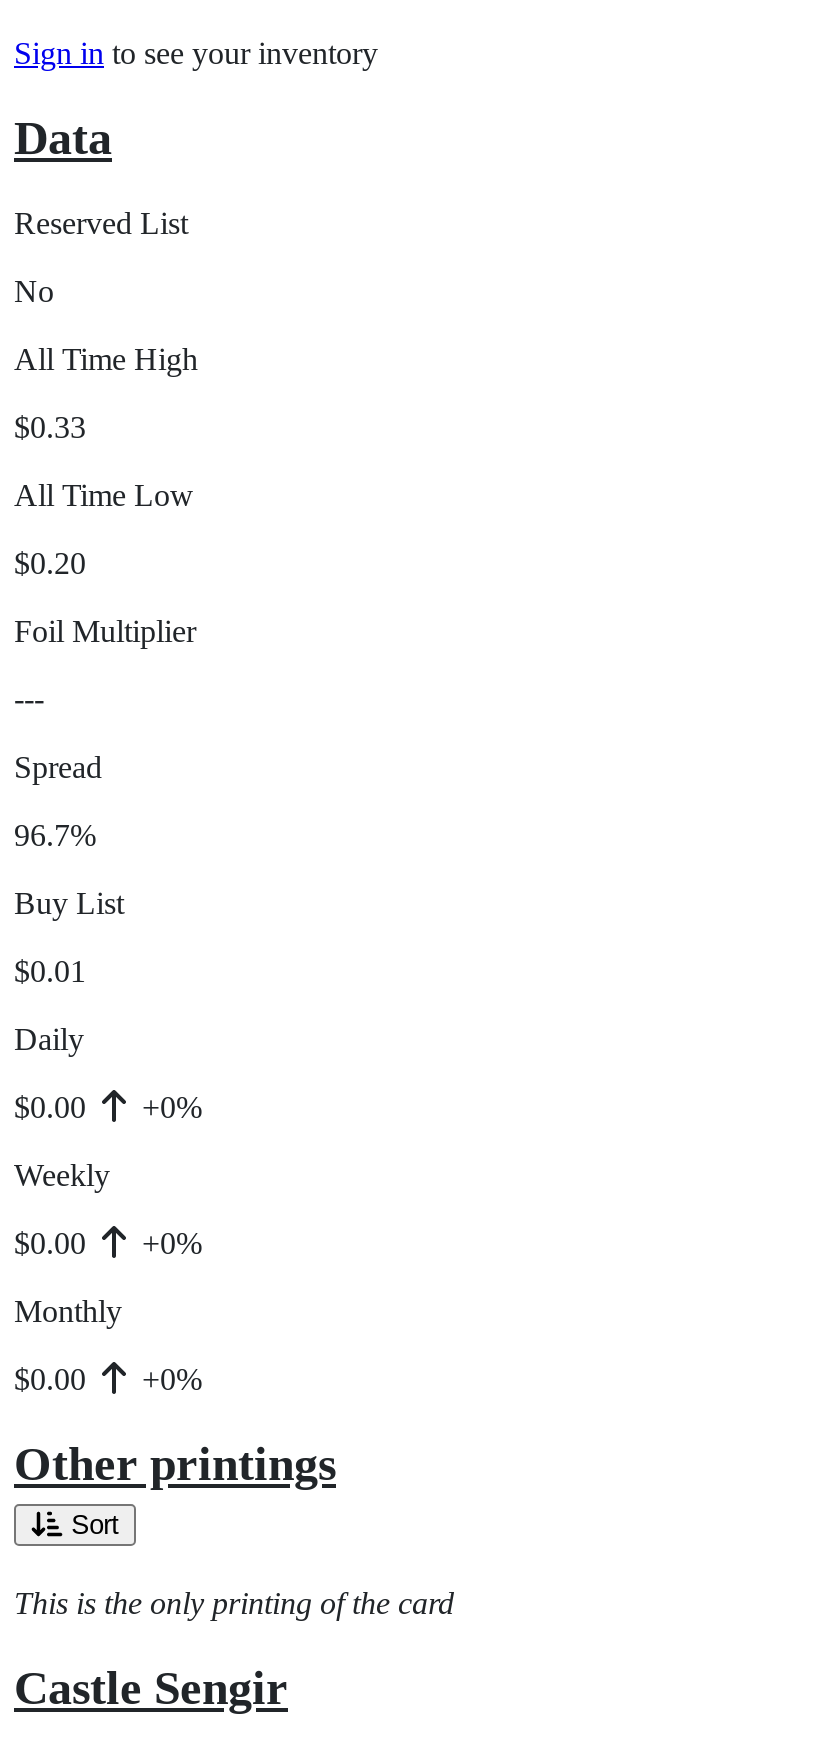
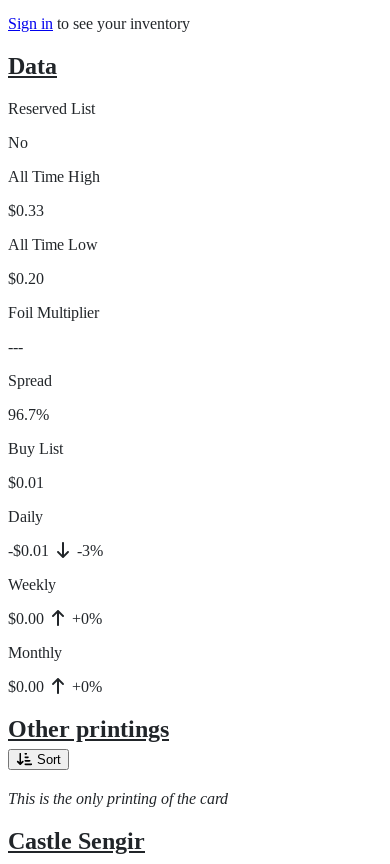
[14,1090,94,1124] $0.00 -> [8,542,53,559] -$0.01
[134,1090,202,1124] +0% -> [73,542,103,559] -3%

